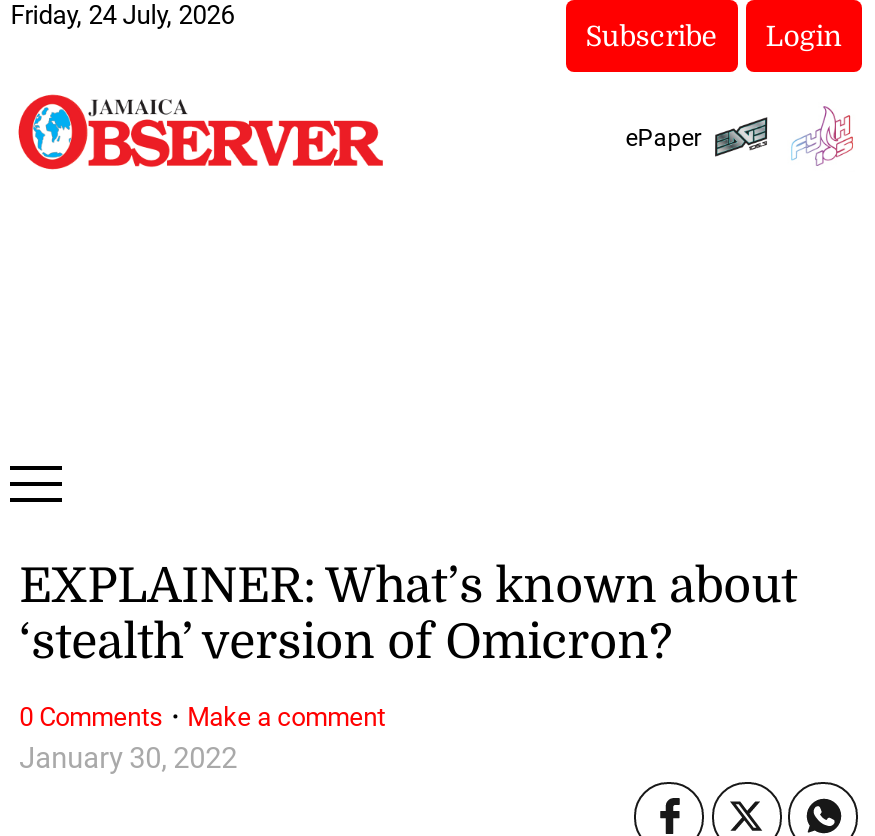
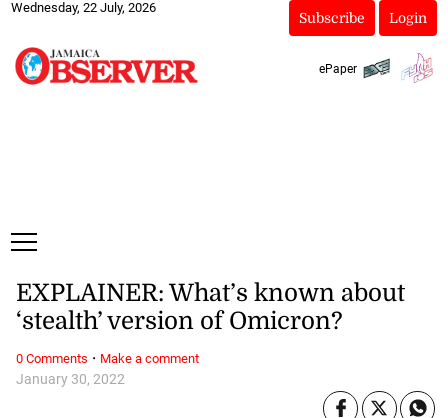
[10,0,234,30] Friday, 24 July, 2026 -> [11,0,156,15] Wednesday, 22 July, 2026

